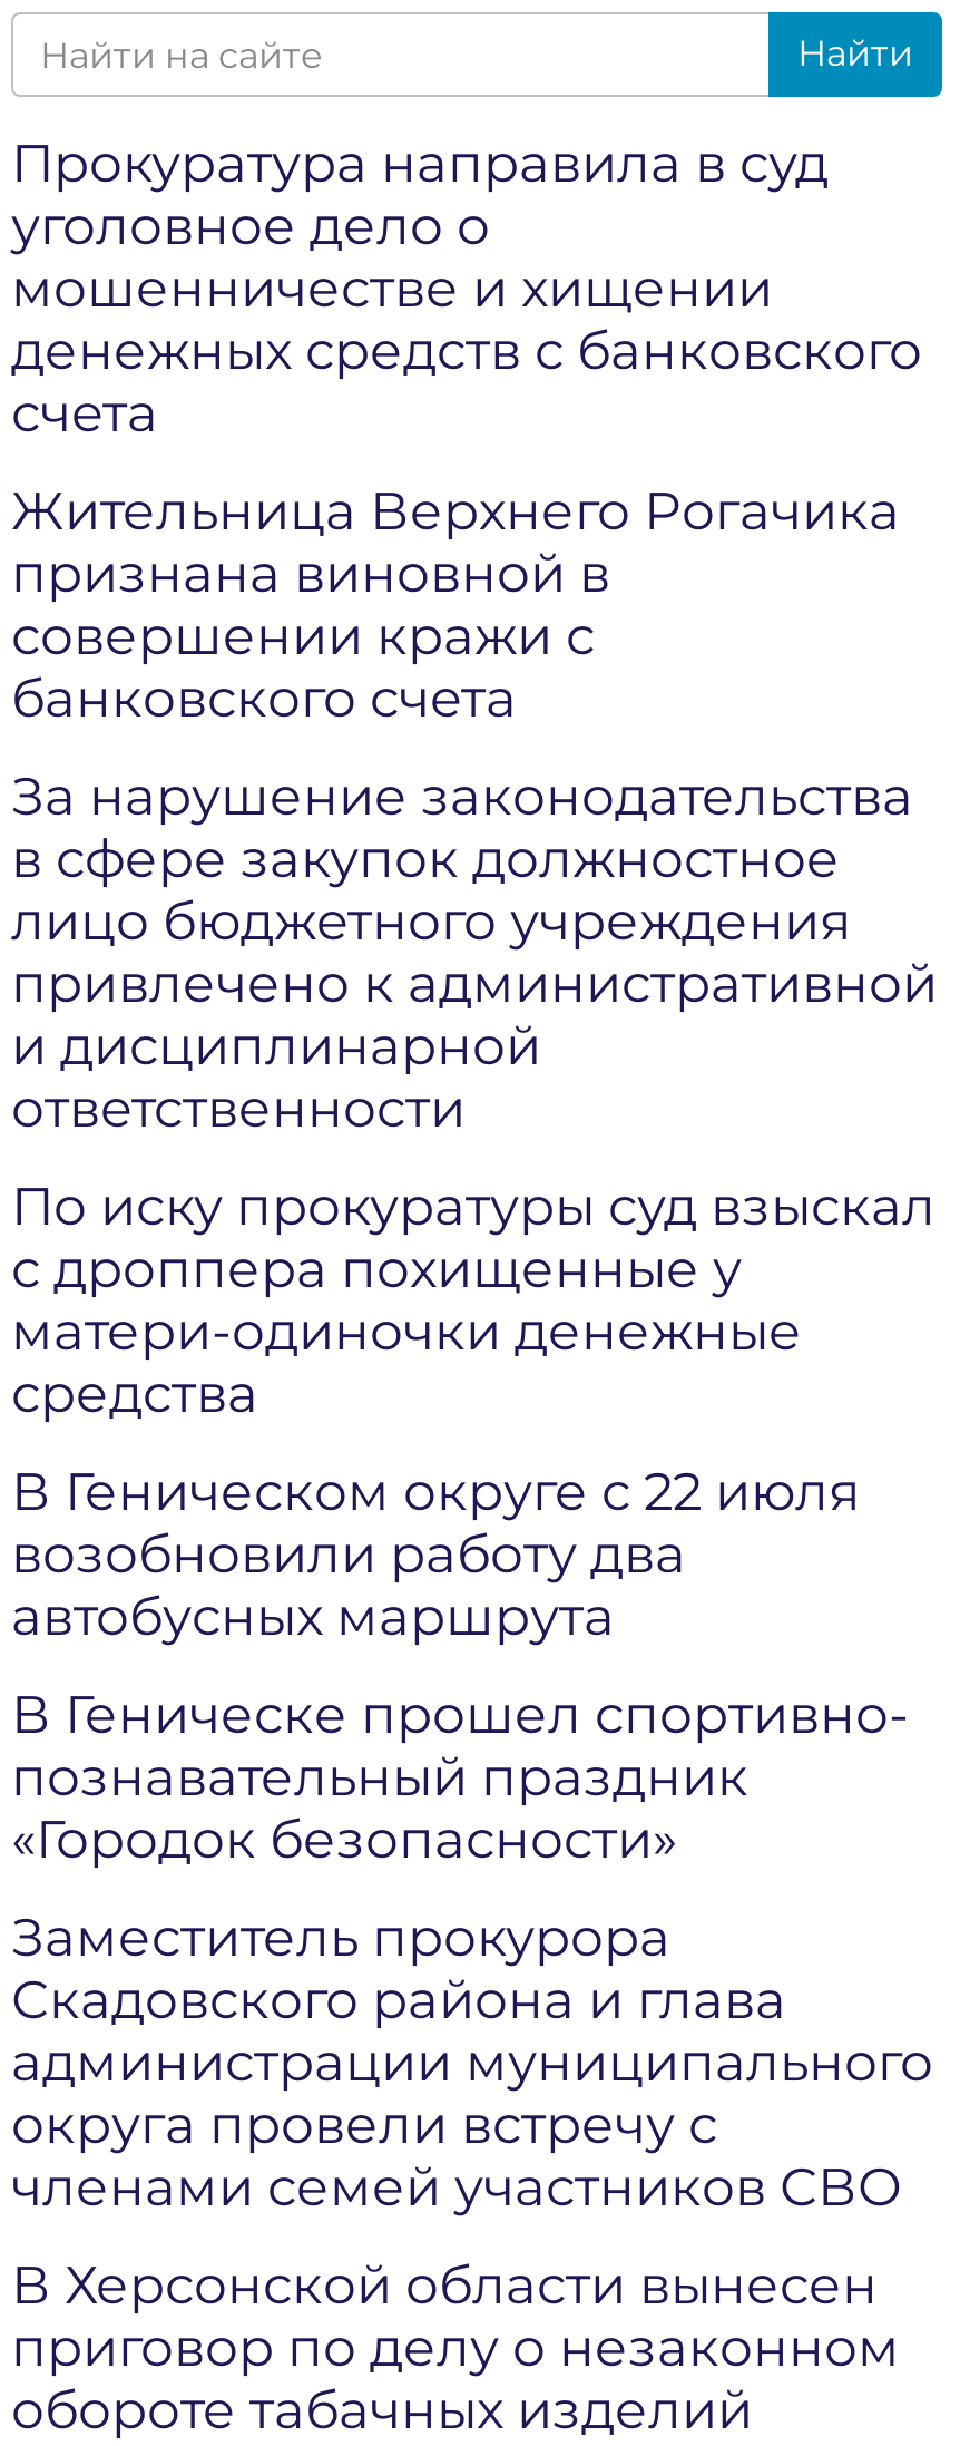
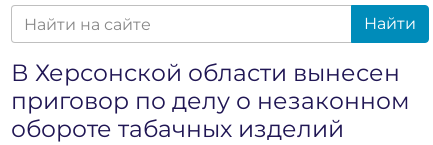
[11,131,938,2220] Прокуратура направила в суд | уголовное дело о | мошенничестве и хищении | денежных средств с банковского | счета | Жительница Верхнего Рогачика | признана виновной в | совершении кражи с | банковского счета | За нарушение законодательства | в сфере закупок должностное | лицо бюджетного учреждения | привлечено к административной | и дисциплинарной | ответственности | По иску прокуратуры суд взыскал | с дроппера похищенные у | матери-одиночки денежные | средства | В Геническом округе с 22 июля | возобновили работу два | автобусных маршрута | В Геническе прошел спортивно- | познавательный праздник | «Городок безопасности» | Заместитель прокурора | Скадовского района и глава | администрации муниципального | округа провели встречу с | членами семей участников СВО -> none

